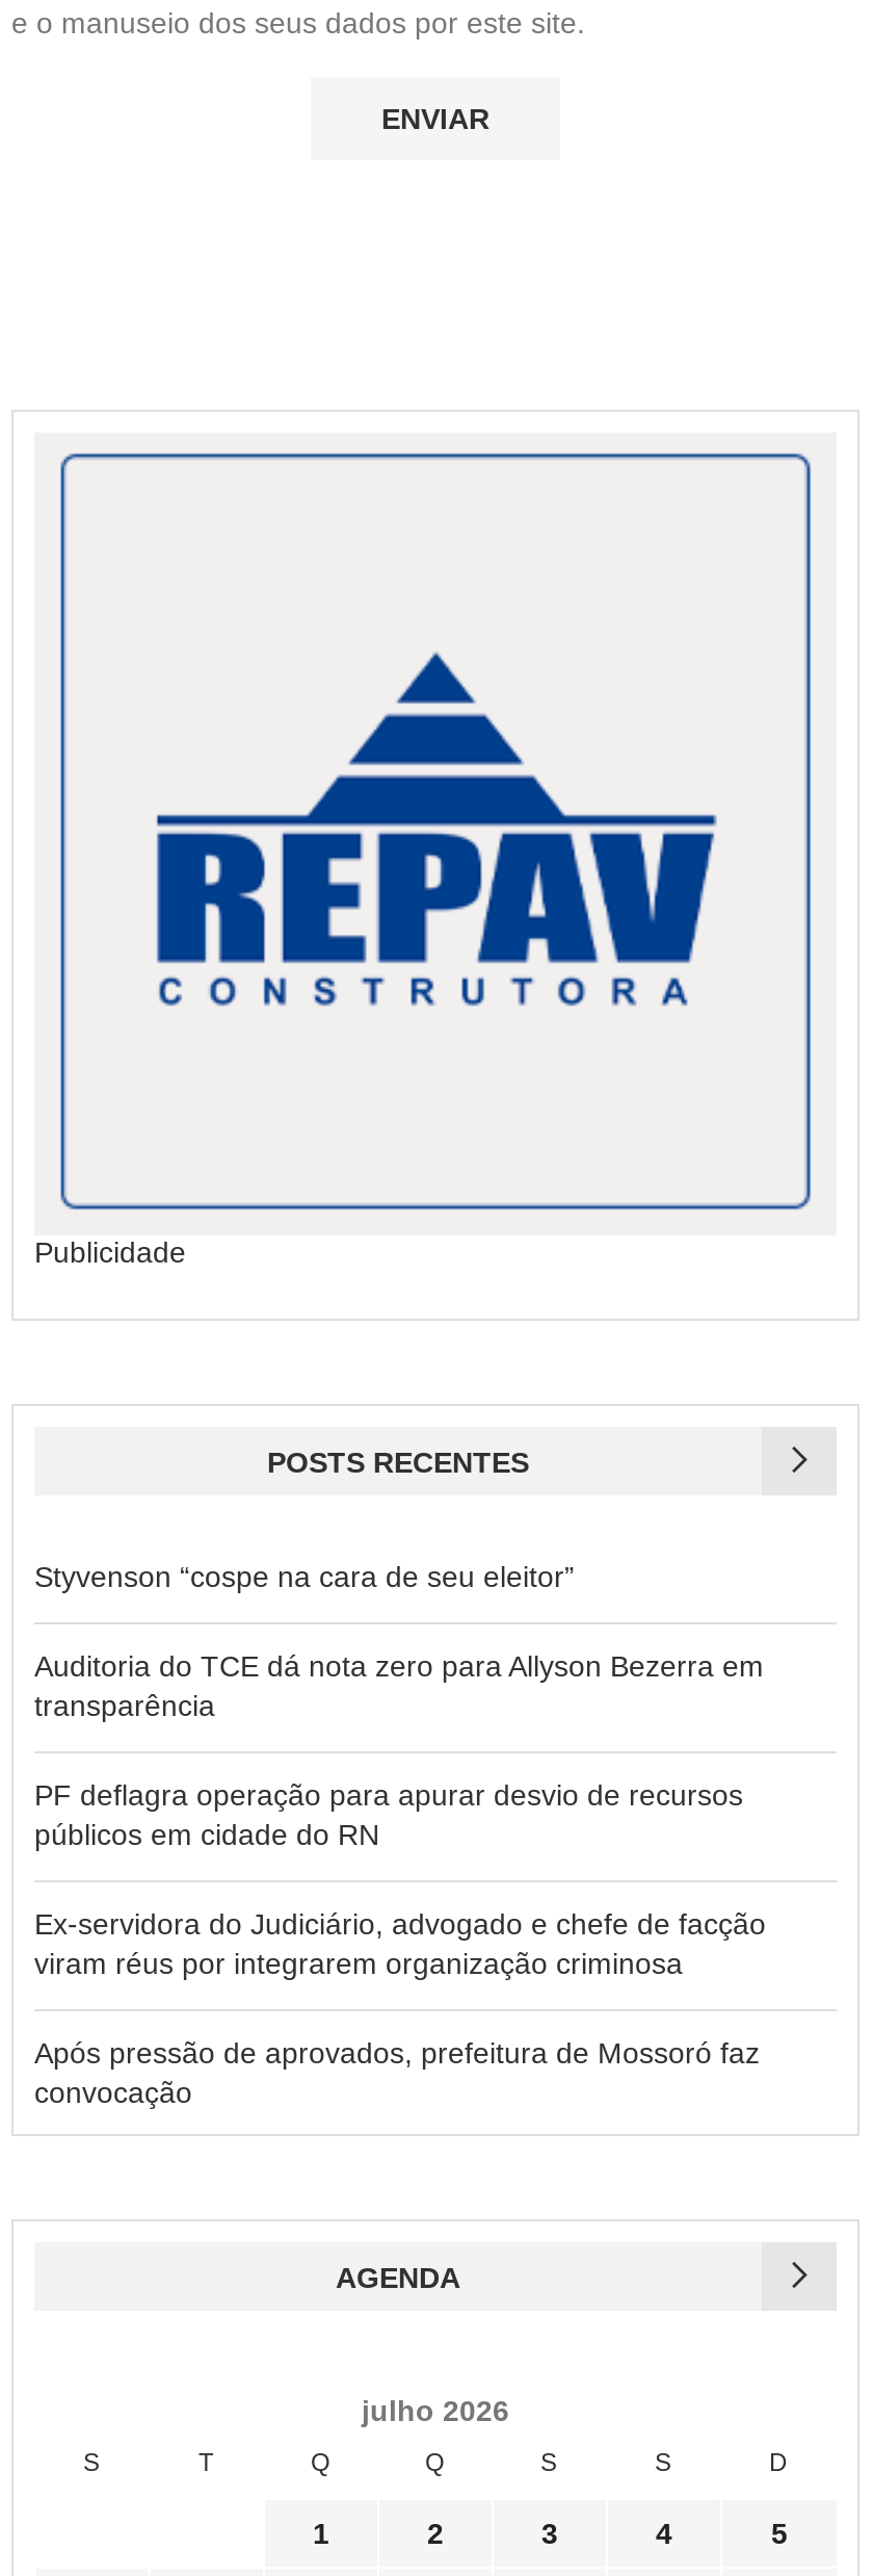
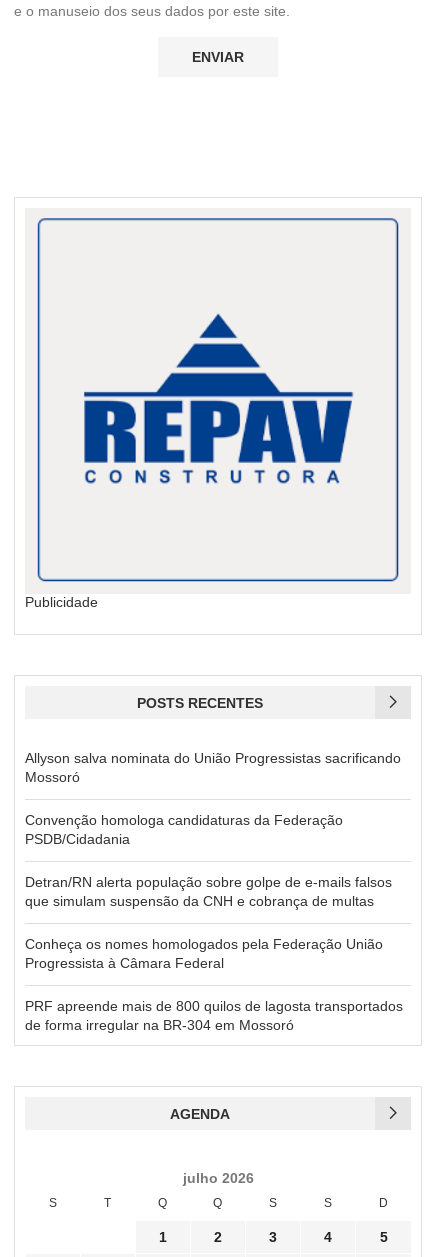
[34,1559,575,1593] Styvenson “cospe na cara de seu eleitor” -> [25,750,401,785] Allyson salva nominata do União Progressistas sacrificando | Mossoró
[34,1649,764,1722] Auditoria do TCE dá nota zero para Allyson Bezerra em | transparência -> [25,812,343,847] Convenção homologa candidaturas da Federação | PSDB/Cidadania
[34,1778,743,1851] PF deflagra operação para apurar desvio de recursos | públicos em cidade do RN -> [25,874,392,909] Detran/RN alerta população sobre golpe de e-mails falsos | que simulam suspensão da CNH e cobrança de multas
[34,1907,766,1979] Ex-servidora do Judiciário, advogado e chefe de facção | viram réus por integrarem organização criminosa -> [25,936,383,971] Conheça os nomes homologados pela Federação União | Progressista à Câmara Federal
[34,2036,760,2108] Após pressão de aprovados, prefeitura de Mossoró faz | convocação -> [25,998,403,1033] PRF apreende mais de 800 quilos de lagosta transportados | de forma irregular na BR-304 em Mossoró

